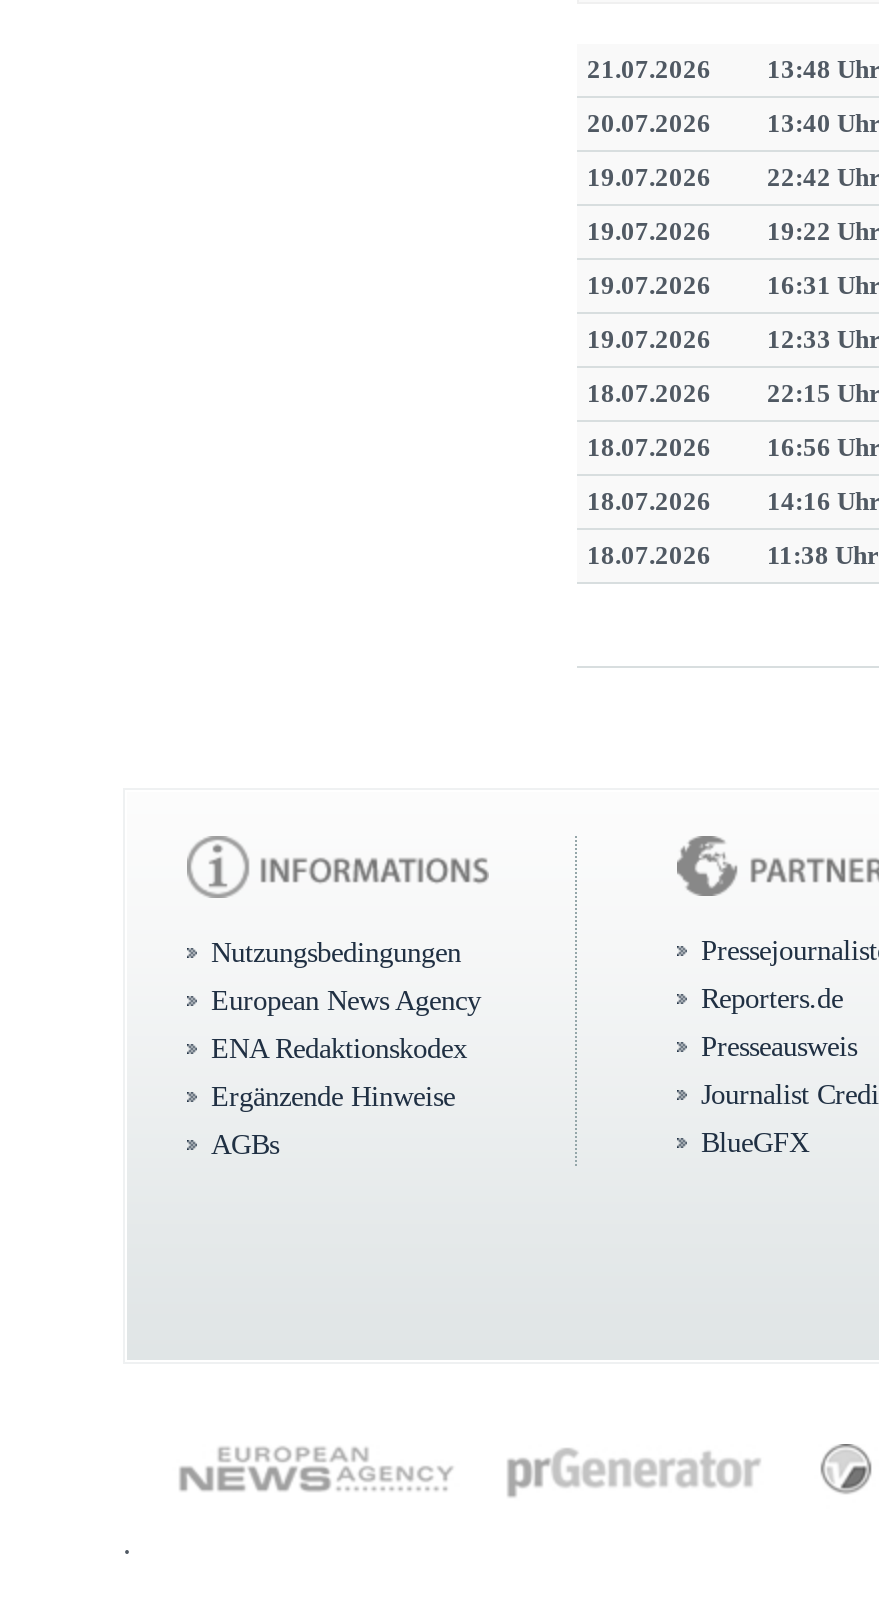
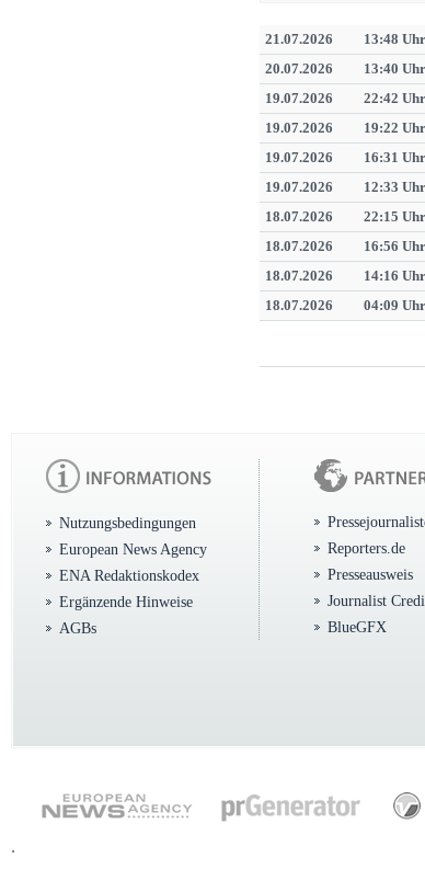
[587,540,879,570] 18.07.2026 11:38 Uhr -> [265,297,425,313] 18.07.2026 04:09 Uhr

